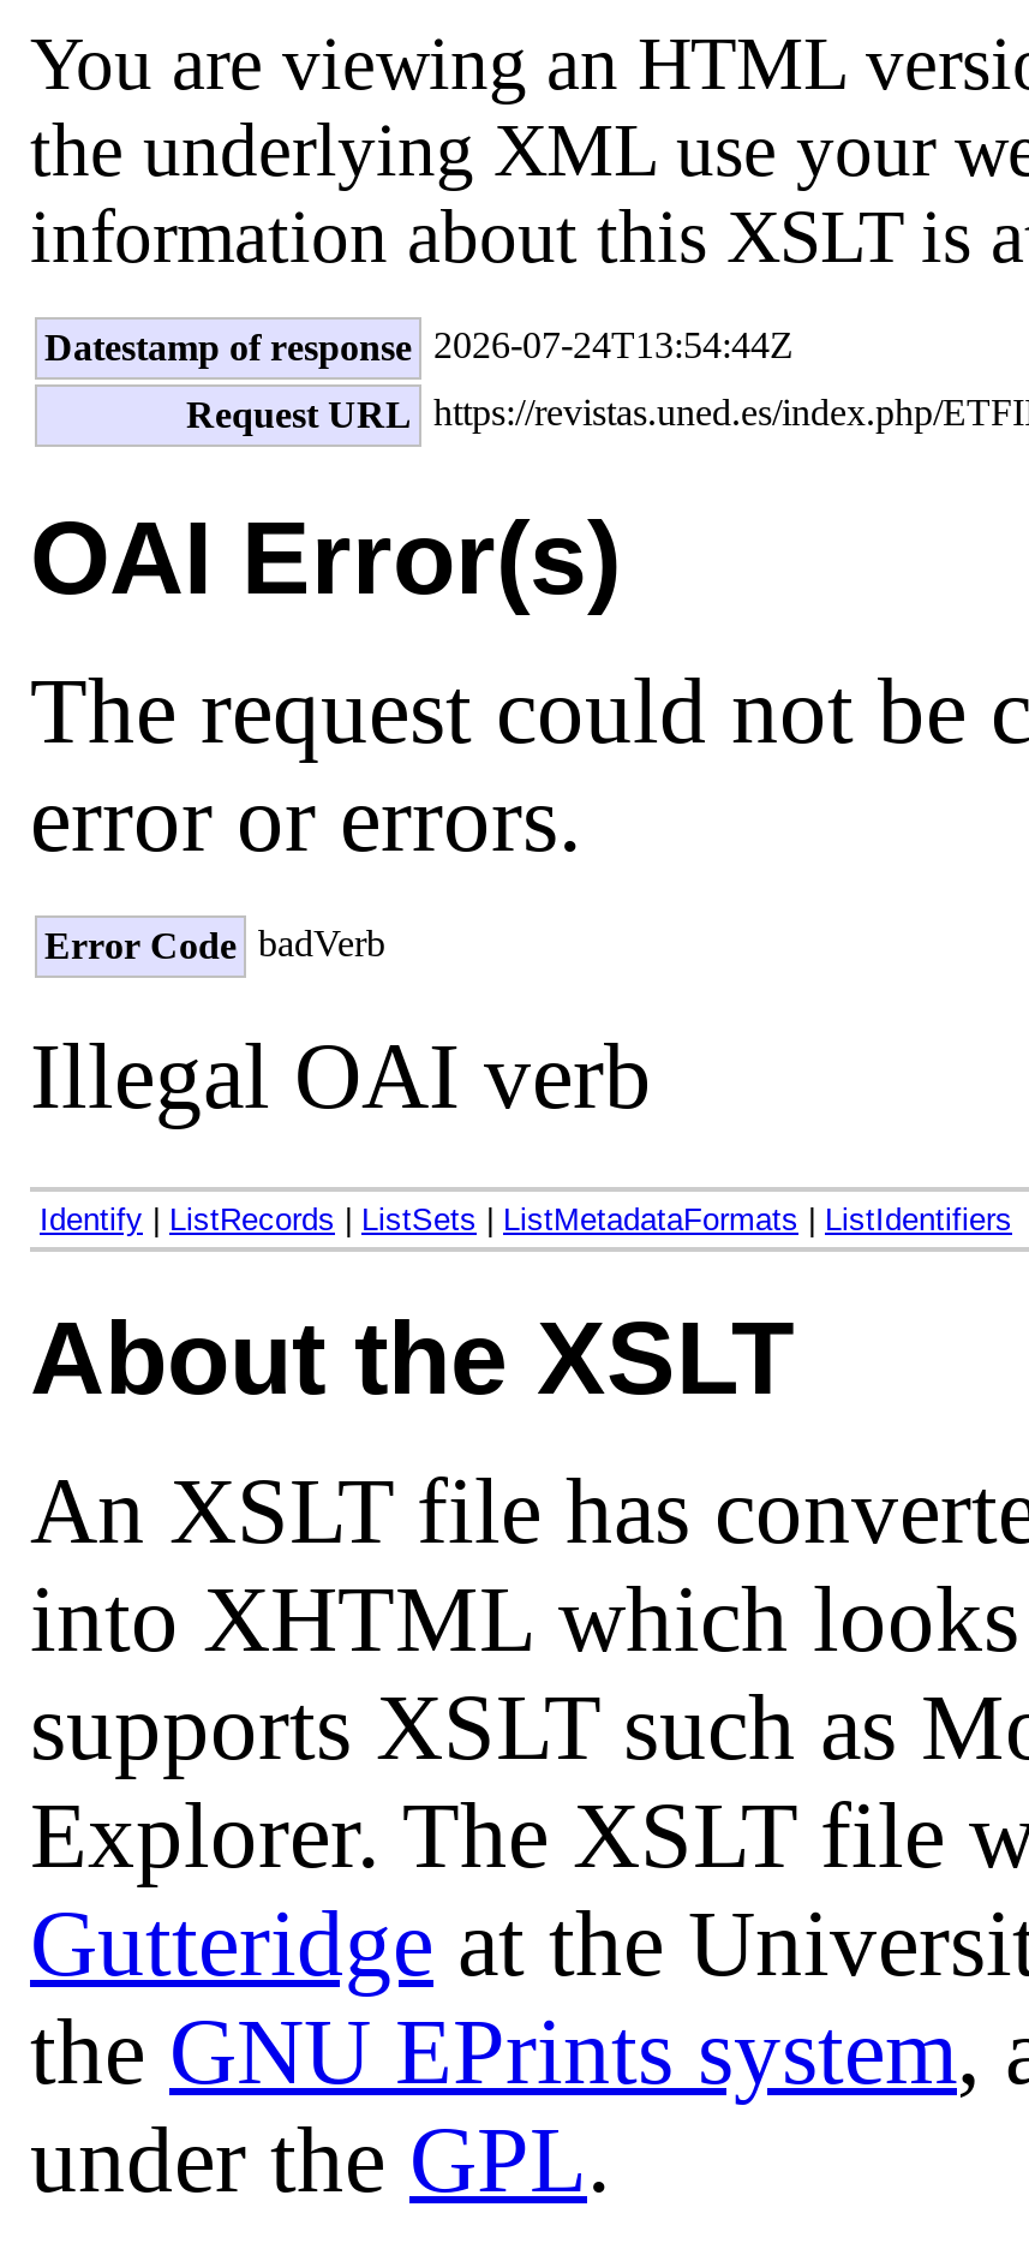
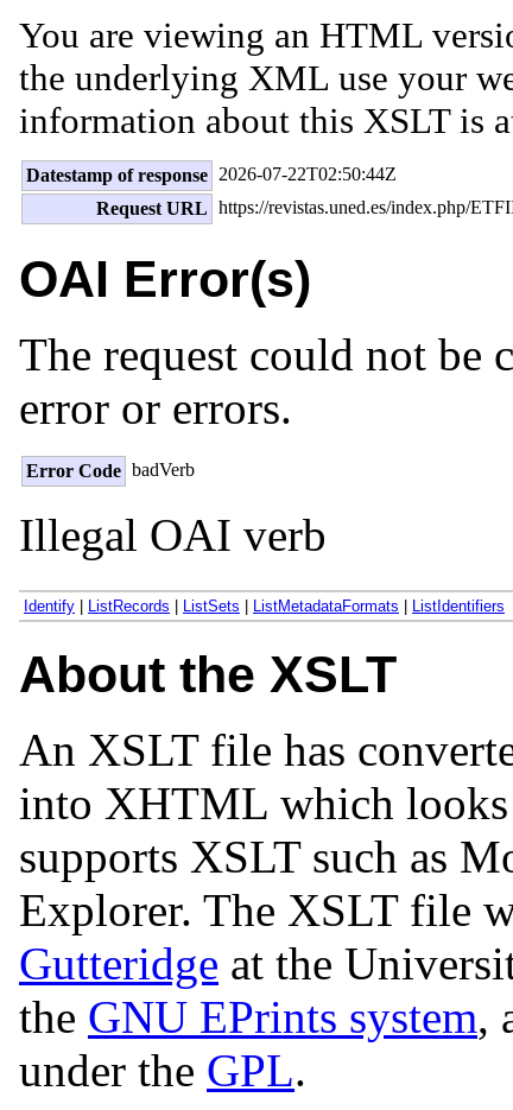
[44,324,794,367] Datestamp of response 2026-07-24T13:54:44Z -> [26,164,397,185] Datestamp of response 2026-07-22T02:50:44Z

